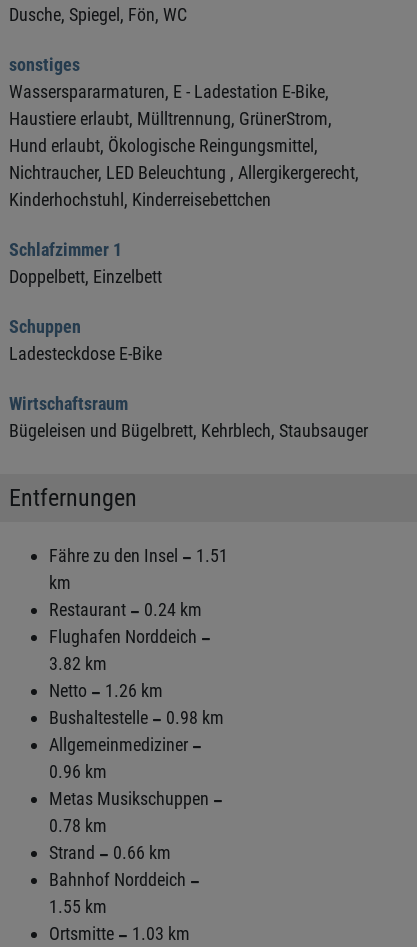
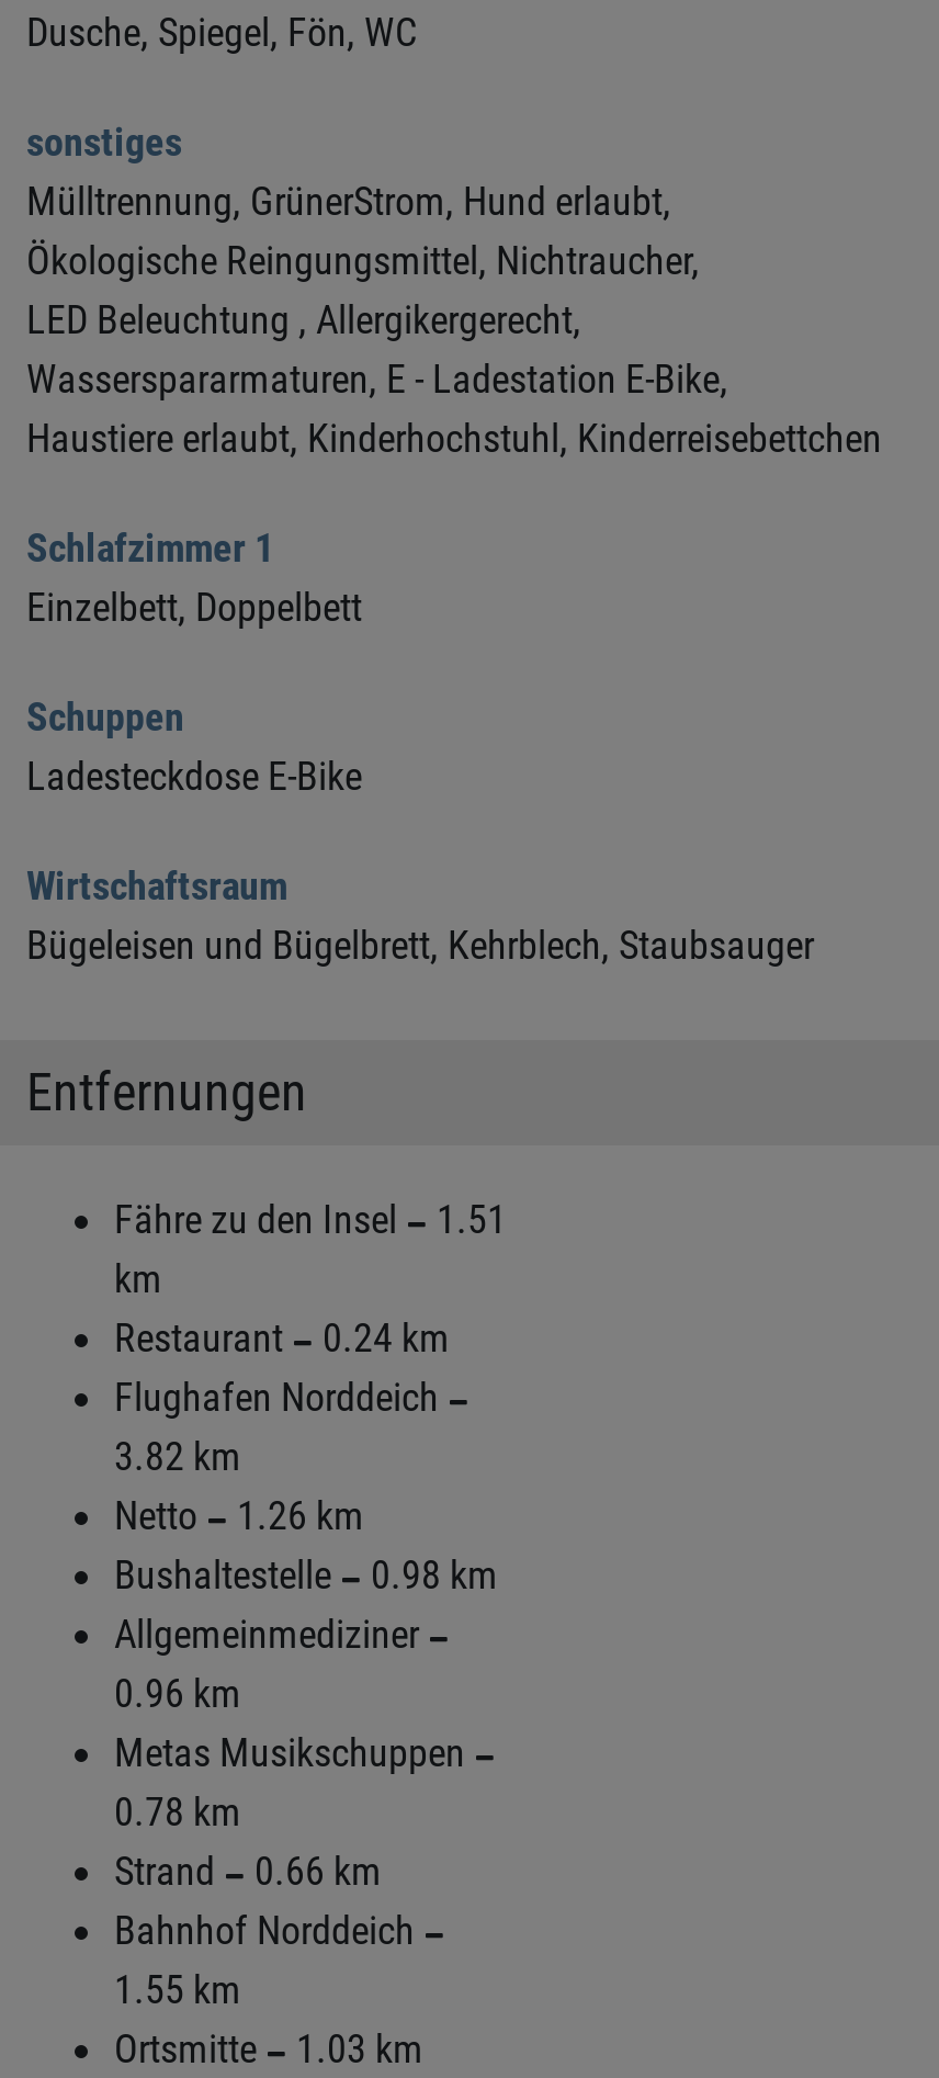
none -> [26,177,700,341] Mülltrennung, GrünerStrom, Hund erlaubt, | Ökologische Reingungsmittel, Nichtraucher, | LED Beleuchtung , Allergikergerecht,
moved [9,80,329,101] -> [26,354,728,400]: Wasserspararmaturen, E - Ladestation E-Bike,
[9,107,359,209] Haustiere erlaubt, Mülltrennung, GrünerStrom, | Hund erlaubt, Ökologische Reingungsmittel, | Nichtraucher, LED Beleuchtung , Allergikergerecht, | Kinderhochstuhl, Kinderreisebettchen -> [26,414,882,460] Haustiere erlaubt, Kinderhochstuhl, Kinderreisebettchen
[9,265,162,286] Doppelbett, Einzelbett -> [26,583,362,629] Einzelbett, Doppelbett

